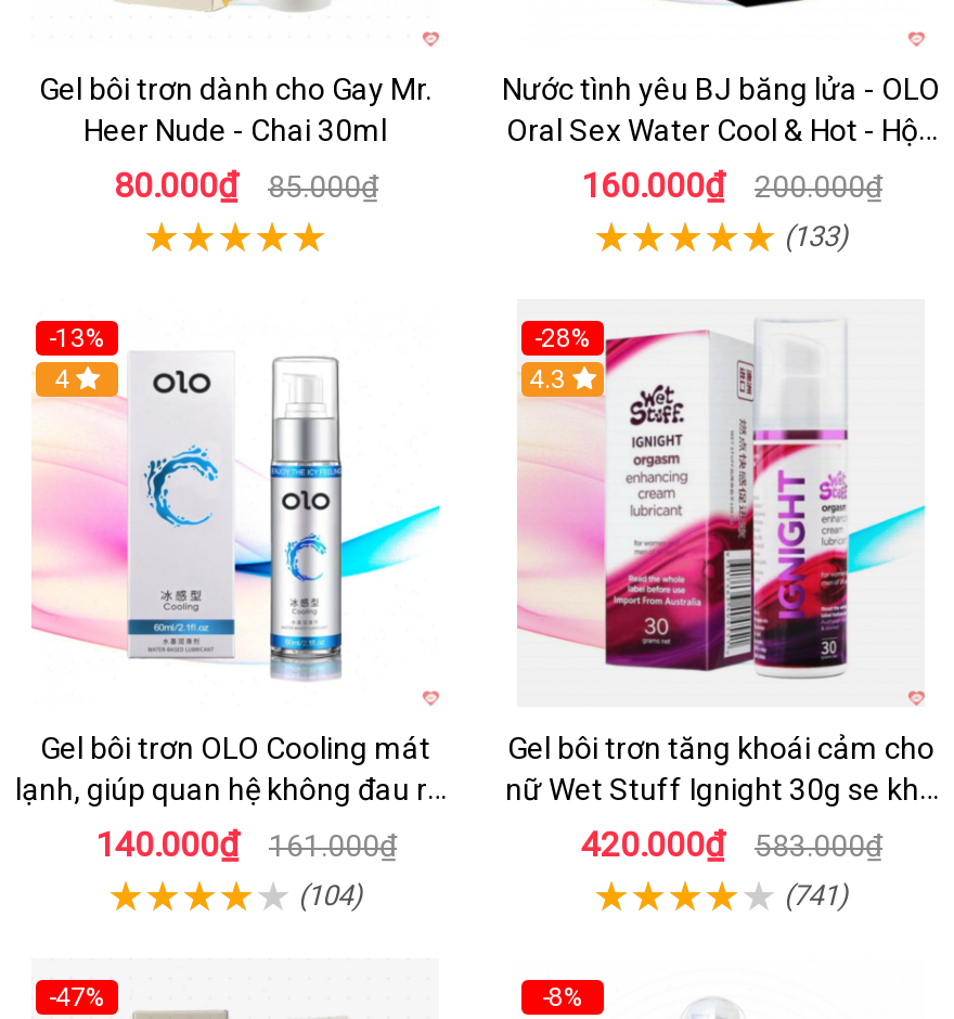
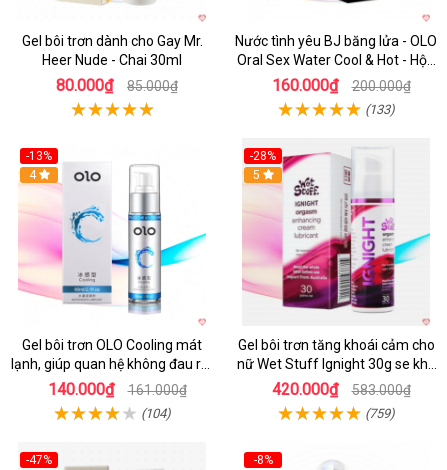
[529,364,572,394] 4.3 -> [252,168,262,182] 5
[784,879,849,911] (741) -> [365,405,395,420] (759)

